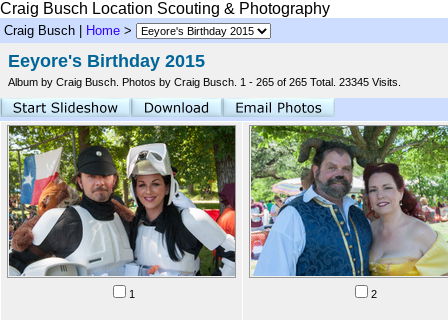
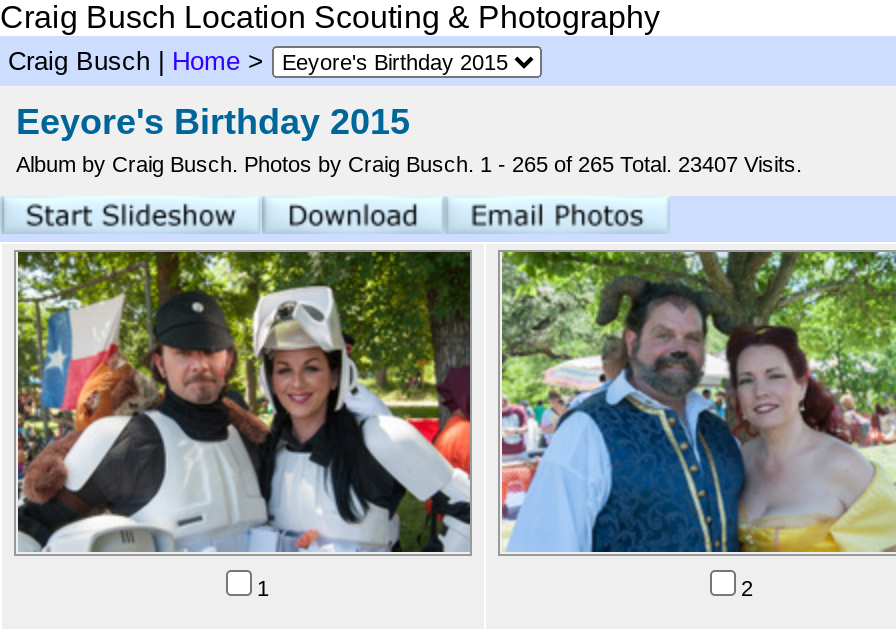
[8,76,401,88] Album by Craig Busch. Photos by Craig Busch. 1 - 265 of 265 Total. 23345 Visits. -> [16,152,802,176] Album by Craig Busch. Photos by Craig Busch. 1 - 265 of 265 Total. 23407 Visits.

